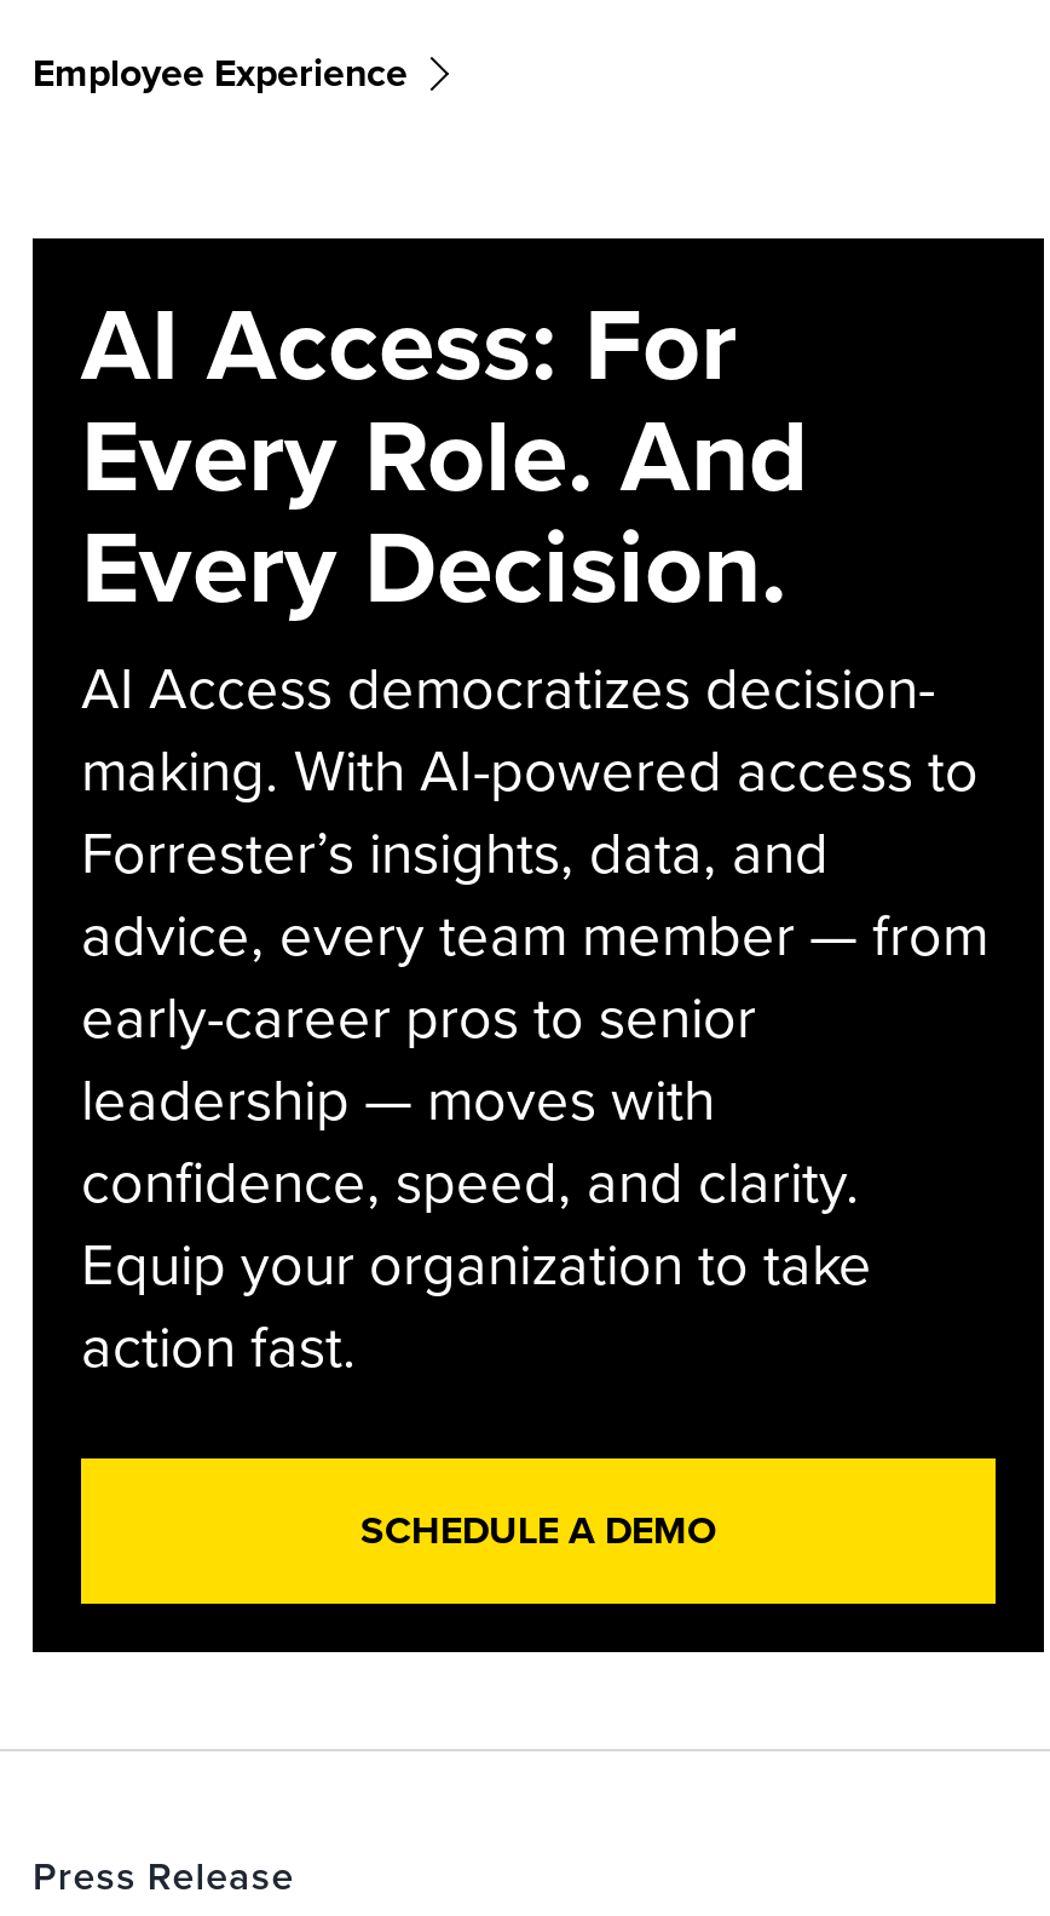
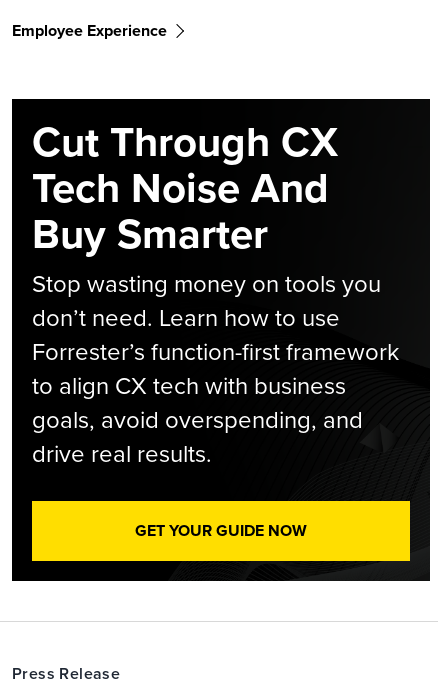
[81,270,988,1386] AI Access: For | Every Role. And | Every Decision. | AI Access democratizes decision- | making. With AI-powered access to | Forrester’s insights, data, and | advice, every team member — from | early-career pros to senior | leadership — moves with | confidence, speed, and clarity. | Equip your organization to take | action fast. -> [32,111,399,472] Cut Through CX | Tech Noise And | Buy Smarter | Stop wasting money on tools you | don’t need. Learn how to use | Forrester’s function-first framework | to align CX tech with business | goals, avoid overspending, and | drive real results.
[360,1502,716,1558] SCHEDULE A DEMO -> [135,519,307,542] GET YOUR GUIDE NOW

